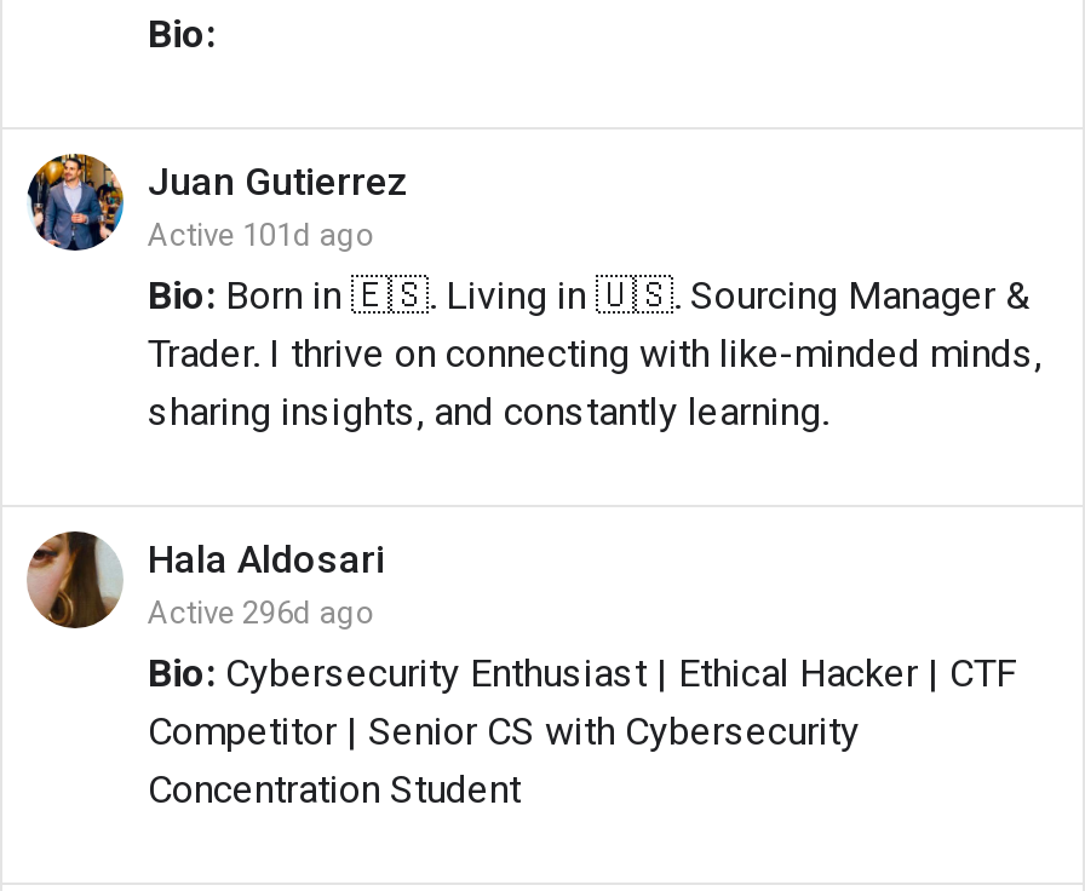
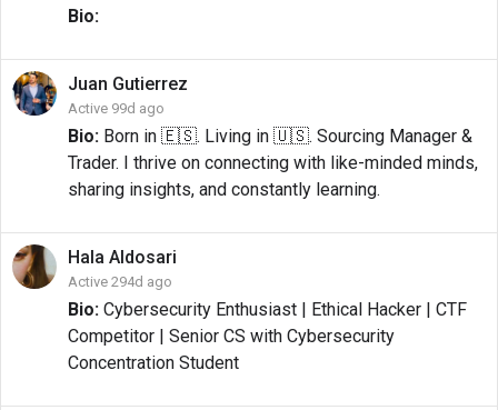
[148,217,375,253] Active 101d ago -> [68,100,165,117] Active 99d ago
[148,594,375,631] Active 296d ago -> [68,273,172,290] Active 294d ago

